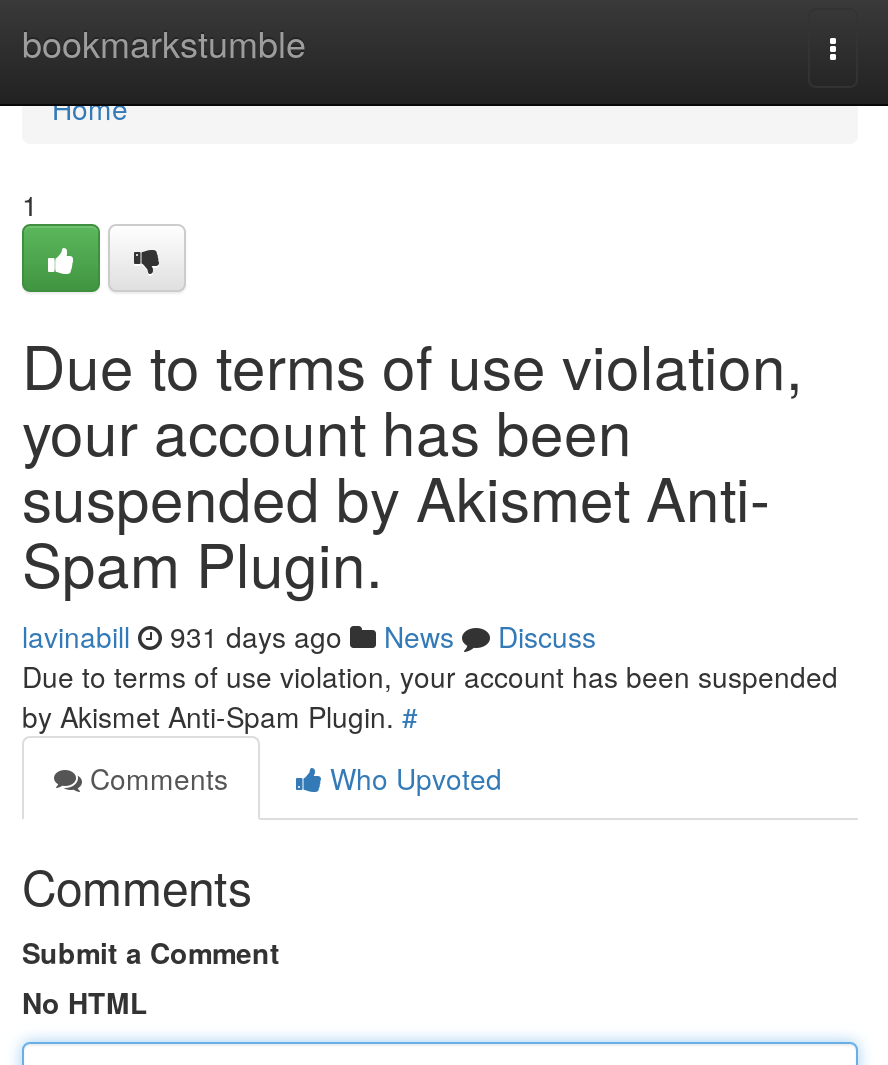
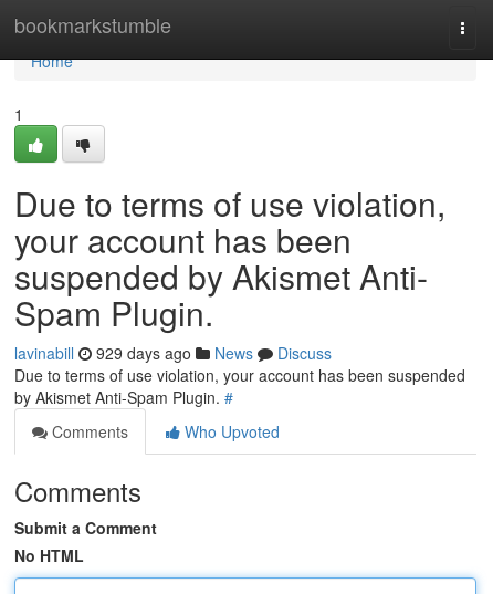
[22,616,596,656] lavinabill 931 days ago News Discuss -> [14,342,332,364] lavinabill 929 days ago News Discuss

